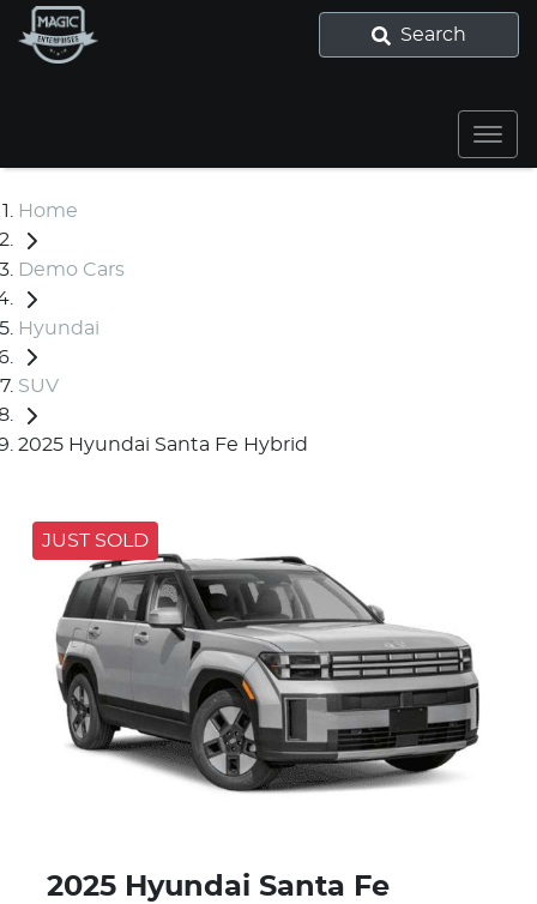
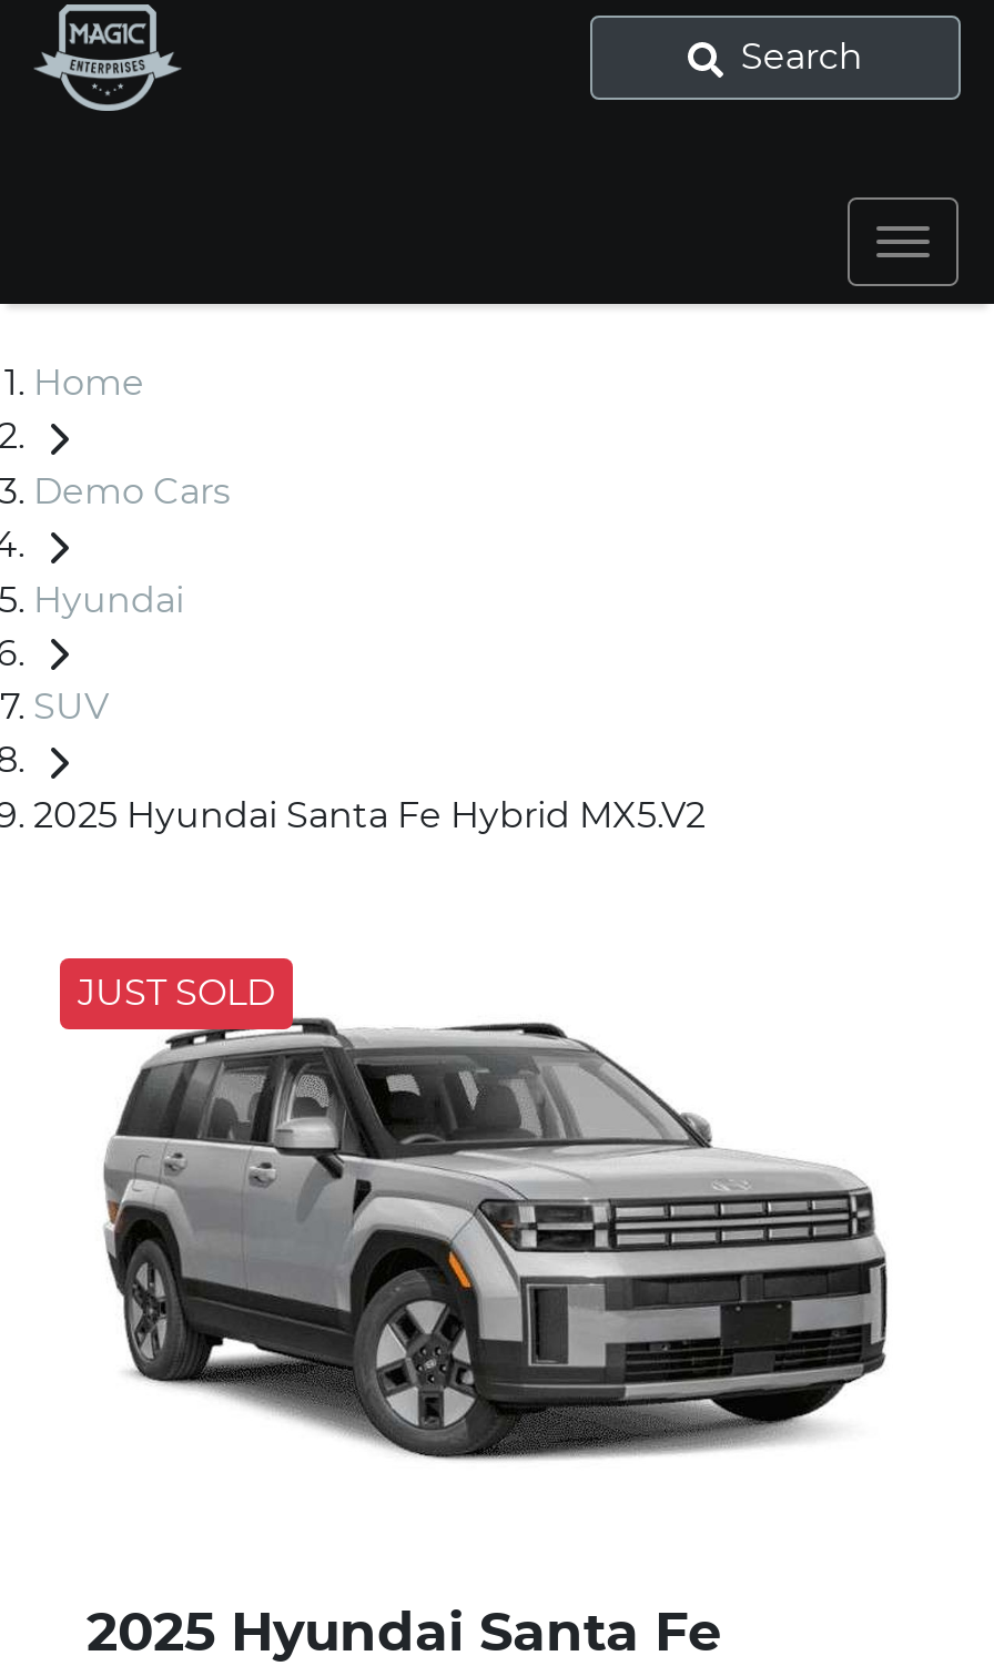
[18,435,308,455] 2025 Hyundai Santa Fe Hybrid -> [33,799,706,835] 2025 Hyundai Santa Fe Hybrid MX5.V2

